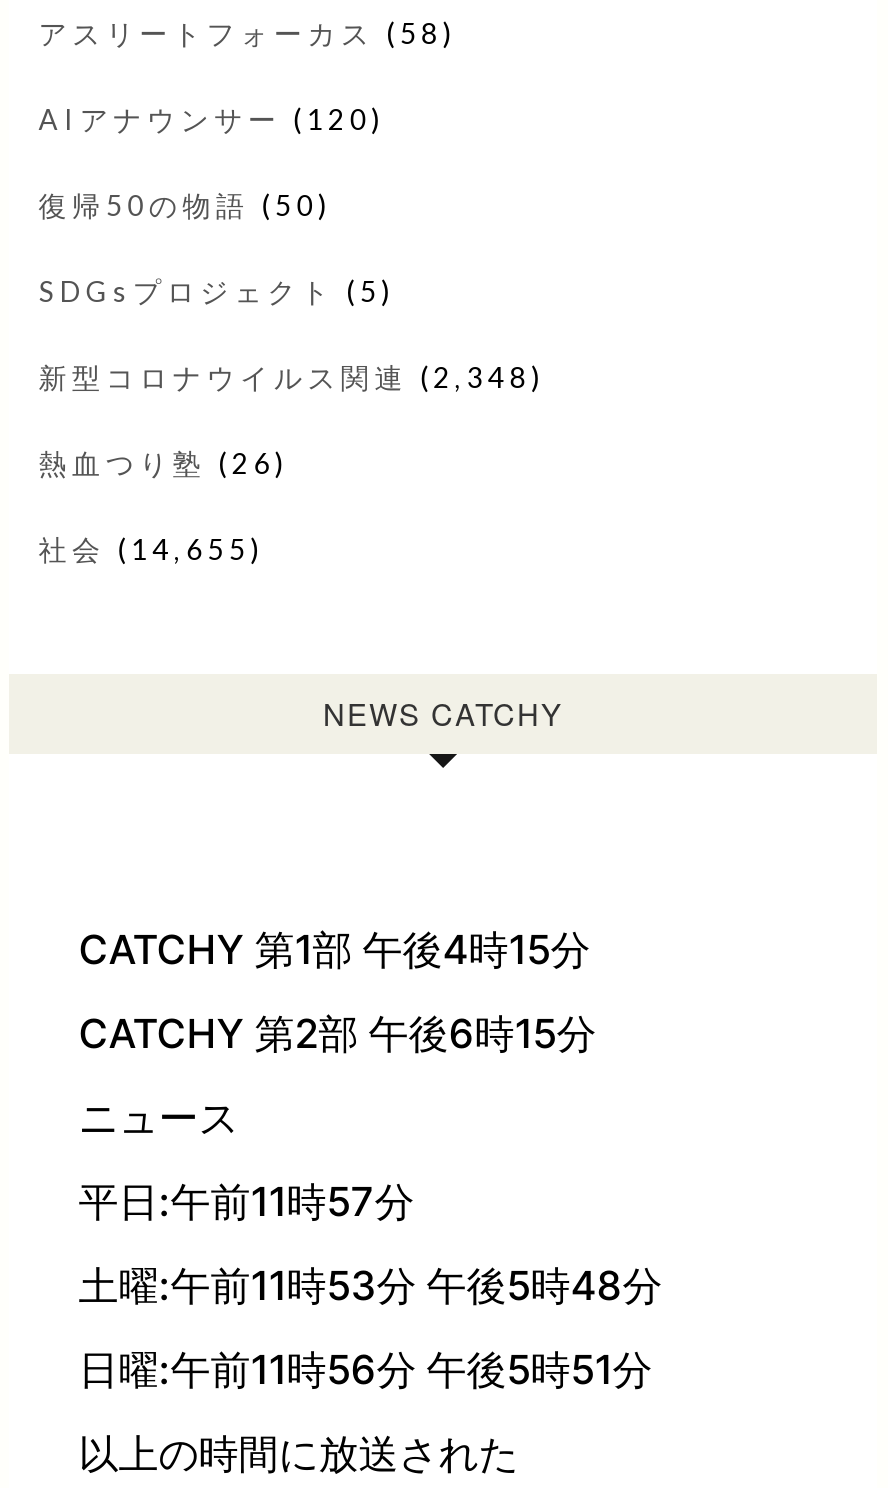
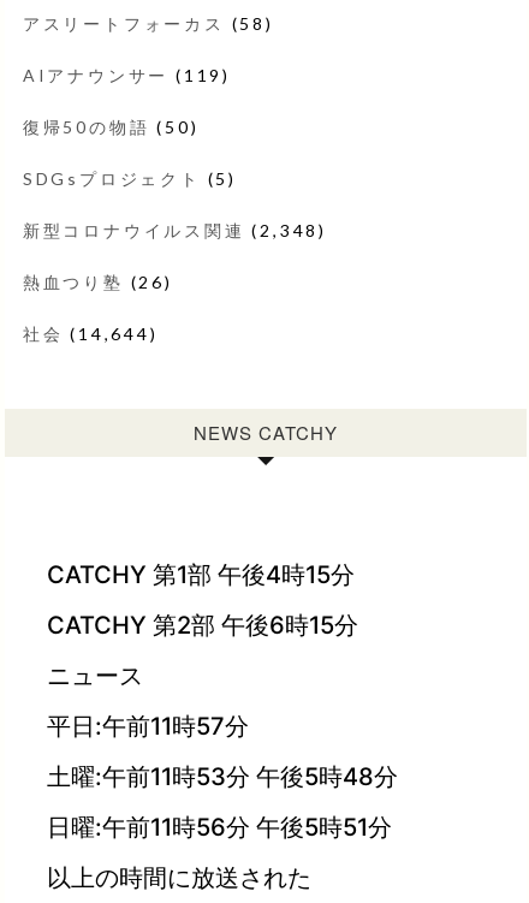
[38,102,385,136] AIアナウンサー(120) -> [22,65,231,85] AIアナウンサー(119)
[38,532,264,566] 社会(14,655) -> [22,323,158,344] 社会(14,644)

